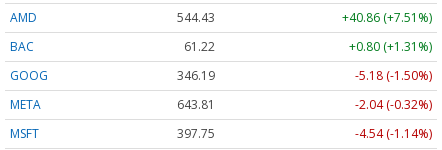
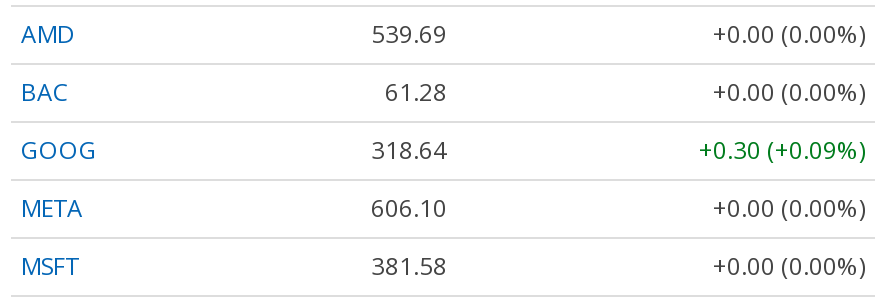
[177,9,215,26] 544.43 -> [371,18,447,52] 539.69
[342,9,432,26] +40.86 (+7.51%) -> [713,18,865,52] +0.00 (0.00%)
[184,38,215,55] 61.22 -> [385,76,447,110] 61.28
[349,38,432,55] +0.80 (+1.31%) -> [713,76,865,110] +0.00 (0.00%)
[177,67,215,84] 346.19 -> [371,134,447,168] 318.64
[355,67,432,84] -5.18 (-1.50%) -> [699,134,865,168] +0.30 (+0.09%)
[177,96,215,113] 643.81 -> [371,192,447,226] 606.10
[355,96,432,113] -2.04 (-0.32%) -> [713,192,865,226] +0.00 (0.00%)
[177,125,215,142] 397.75 -> [371,250,447,284] 381.58
[355,125,432,142] -4.54 (-1.14%) -> [713,250,865,284] +0.00 (0.00%)

